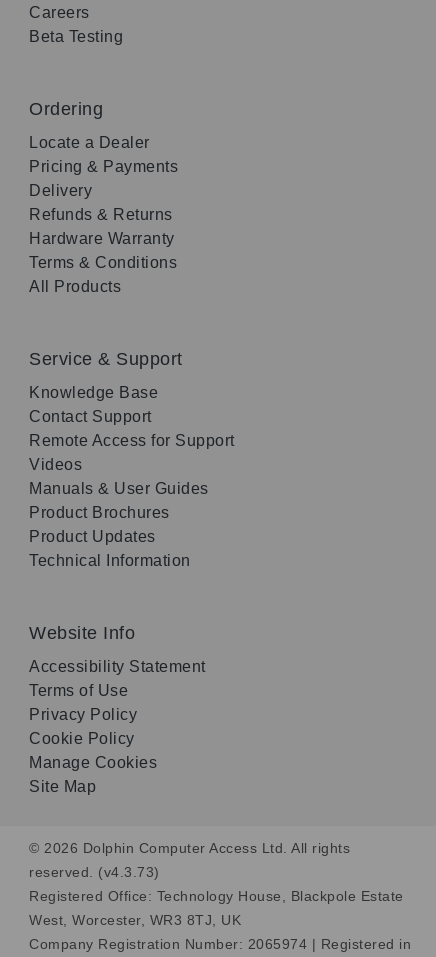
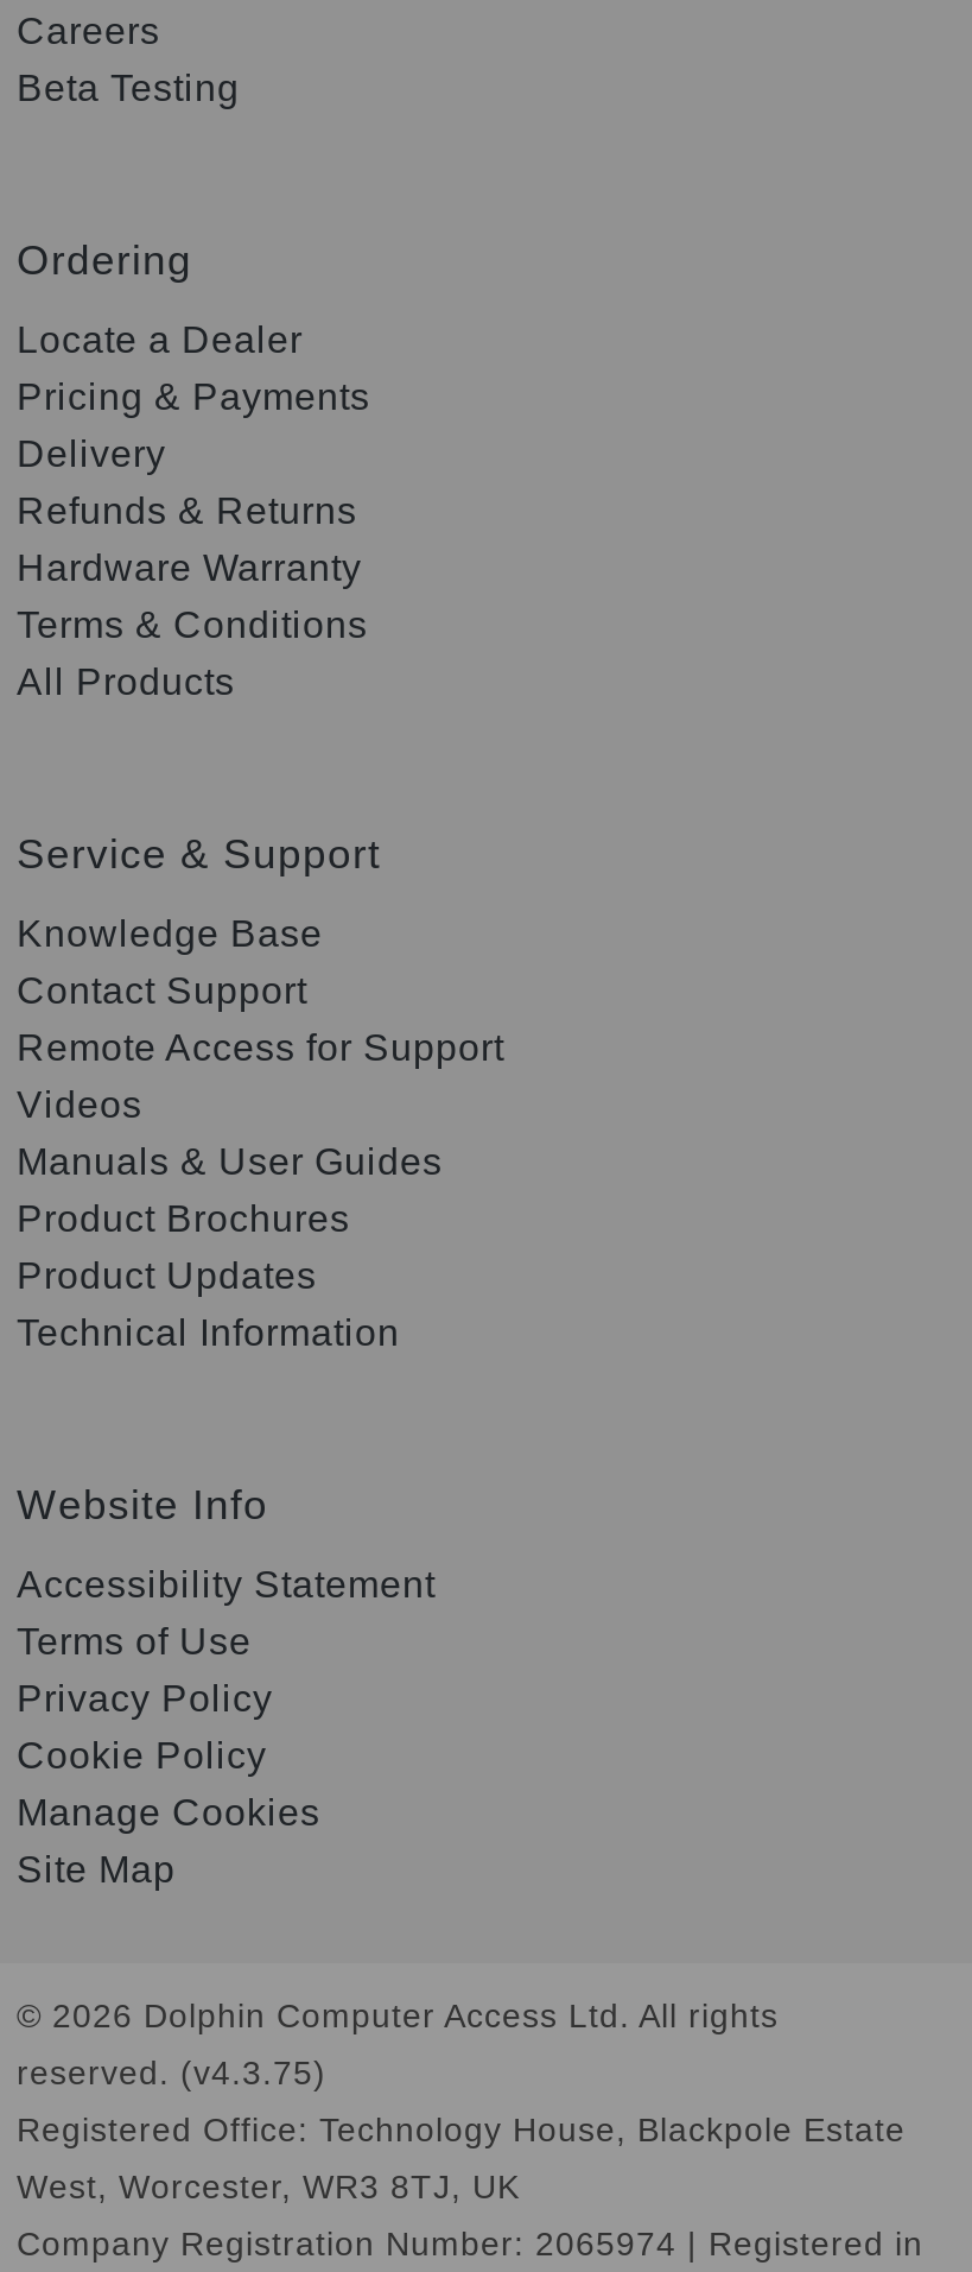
[29,864,159,880] reserved. (v4.3.73) -> [17,2053,326,2091] reserved. (v4.3.75)

